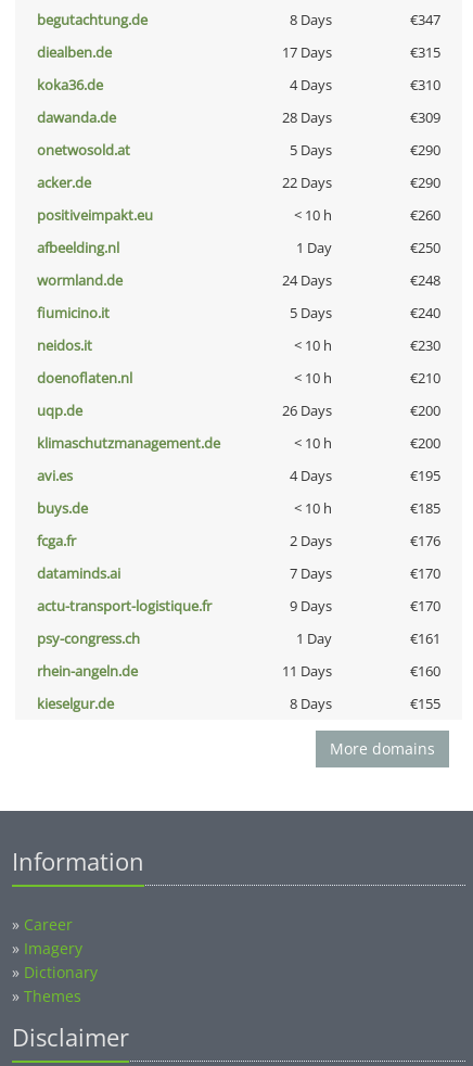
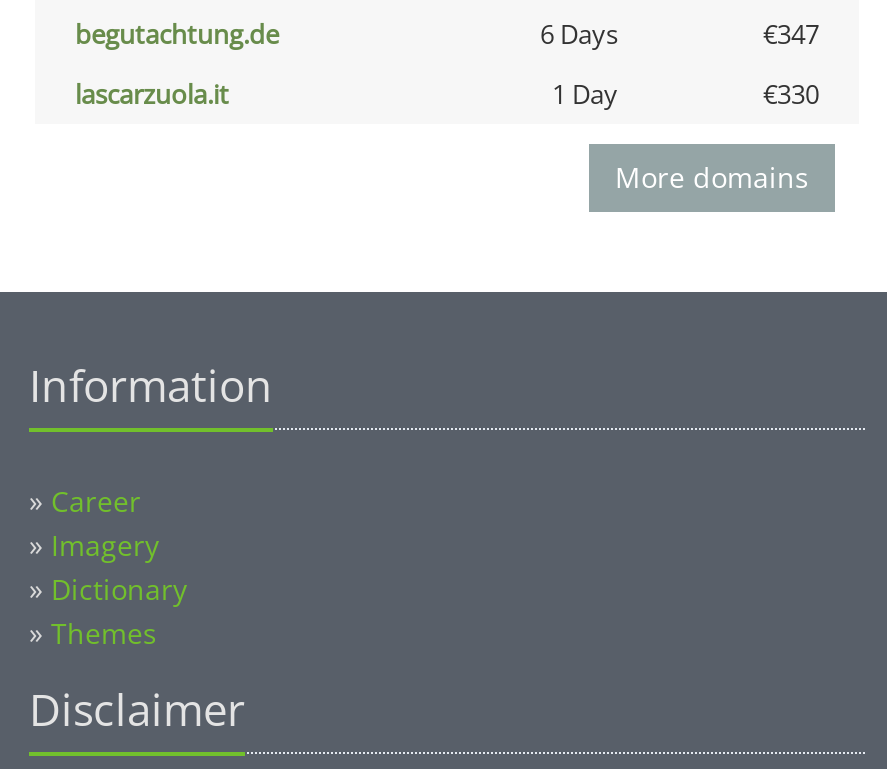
[289,10,331,29] 8 Days -> [540,16,618,52] 6 Days
[37,42,440,257] diealben.de | 17 Days | €315 | koka36.de | 4 Days | €310 | dawanda.de | 28 Days | €309 | onetwosold.at | 5 Days | €290 | acker.de | 22 Days | €290 | positiveimpakt.eu | < 10 h | €260 | afbeelding.nl -> [75,76,229,112] lascarzuola.it
[37,238,440,713] €250 | wormland.de | 24 Days | €248 | fiumicino.it | 5 Days | €240 | neidos.it | < 10 h | €230 | doenoflaten.nl | < 10 h | €210 | uqp.de | 26 Days | €200 | klimaschutzmanagement.de | < 10 h | €200 | avi.es | 4 Days | €195 | buys.de | < 10 h | €185 | fcga.fr | 2 Days | €176 | dataminds.ai | 7 Days | €170 | actu-transport-logistique.fr | 9 Days | €170 | psy-congress.ch | 1 Day | €161 | rhein-angeln.de | 11 Days | €160 | kieselgur.de | 8 Days | €155 -> [763,76,819,112] €330

